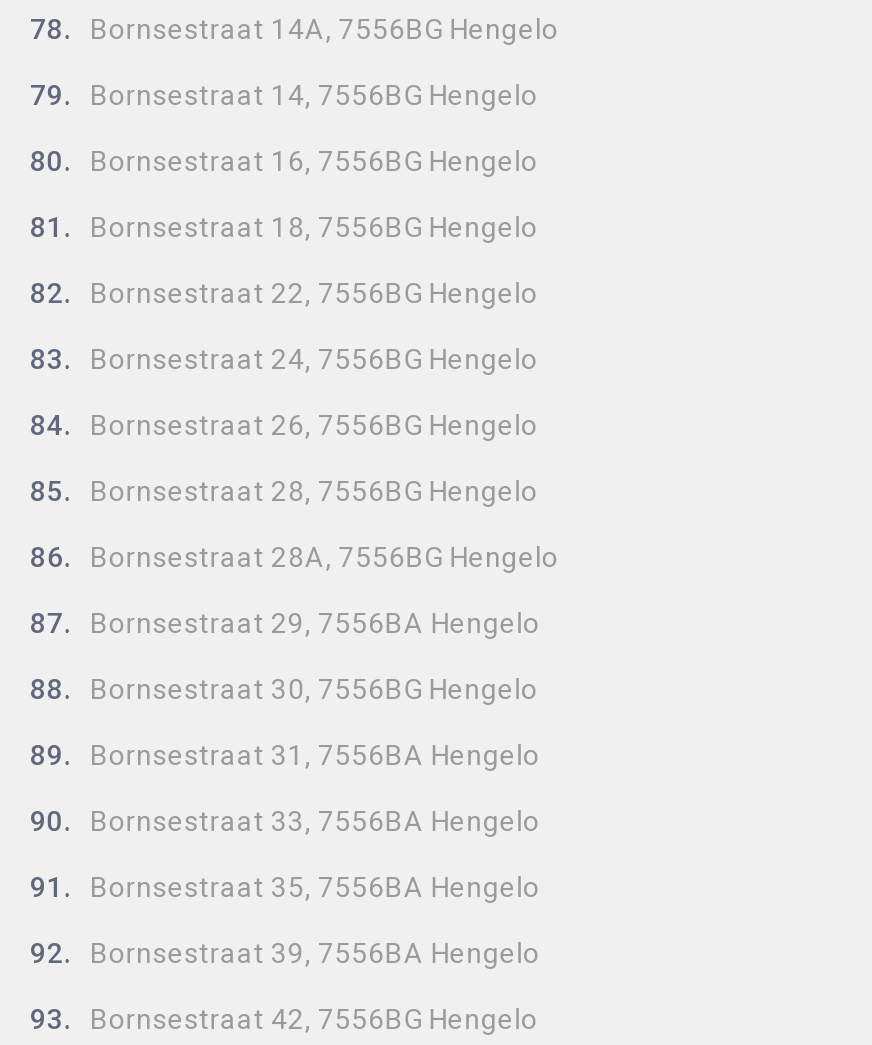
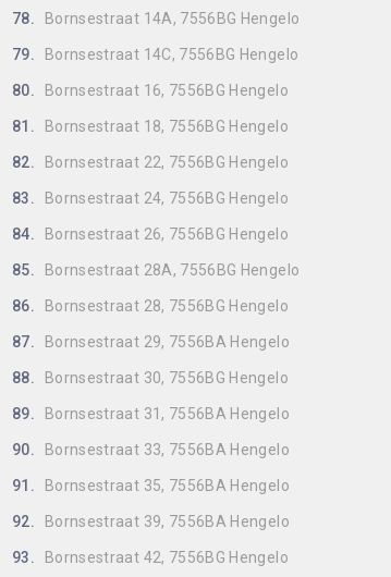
[30,79,538,111] 79. Bornsestraat 14, 7556BG Hengelo -> [12,46,299,63] 79. Bornsestraat 14C, 7556BG Hengelo
[30,475,538,507] 85. Bornsestraat 28, 7556BG Hengelo -> [12,262,300,279] 85. Bornsestraat 28A, 7556BG Hengelo
[30,541,558,573] 86. Bornsestraat 28A, 7556BG Hengelo -> [12,297,289,315] 86. Bornsestraat 28, 7556BG Hengelo

